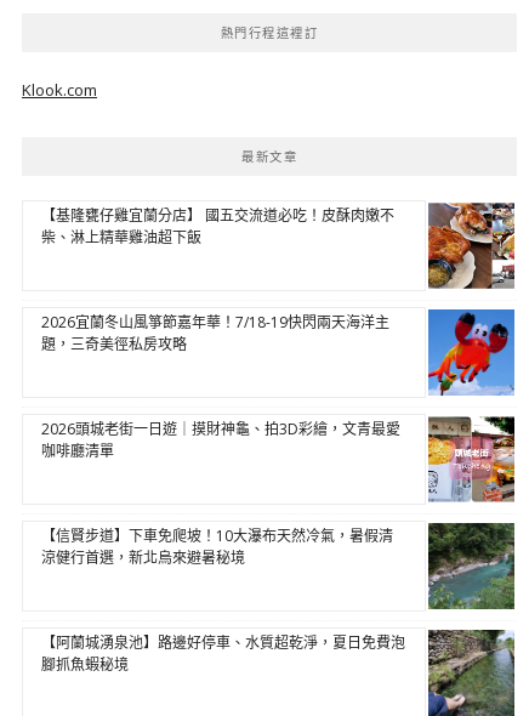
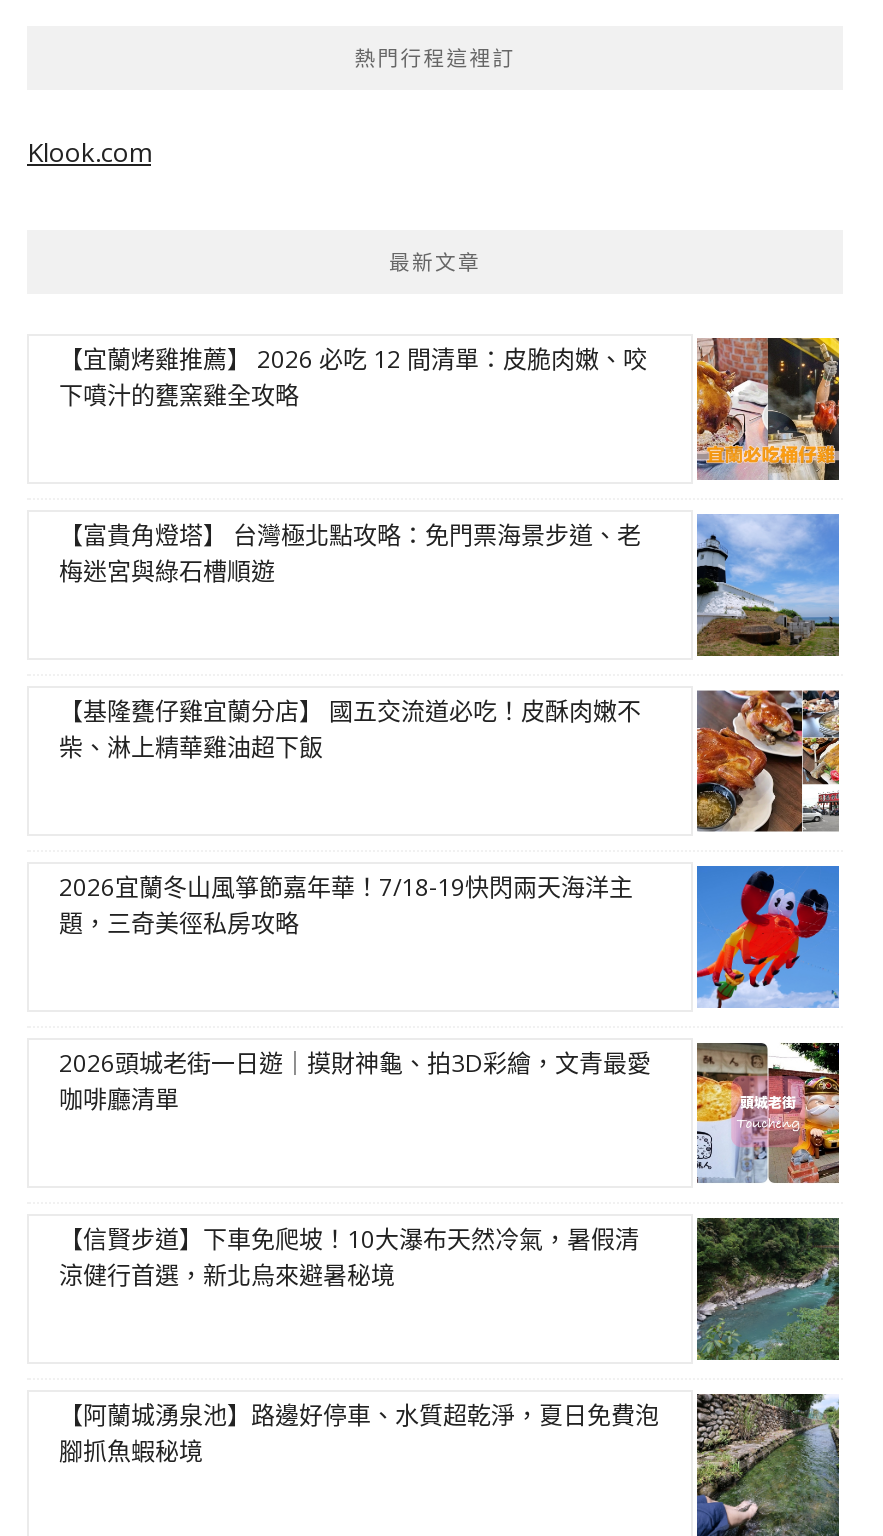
none -> [59,336,841,480] [image] | 【宜蘭烤雞推薦】 2026 必吃 12 間清單：皮脆肉嫩、咬 | 下噴汁的甕窯雞全攻略
none -> [59,514,841,658] [image] | 【富貴角燈塔】 台灣極北點攻略：免門票海景步道、老 | 梅迷宮與綠石槽順遊

